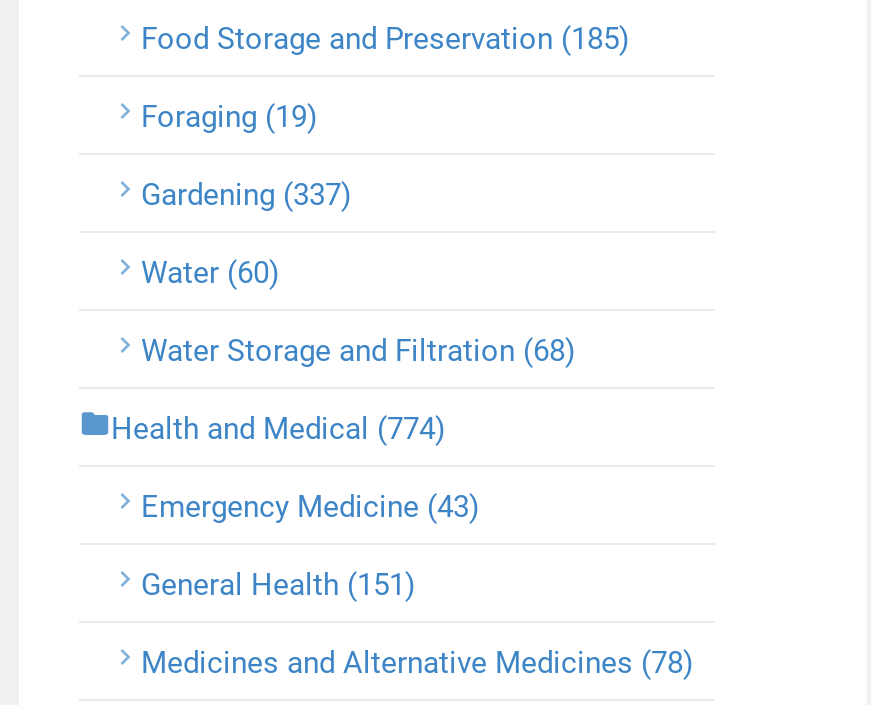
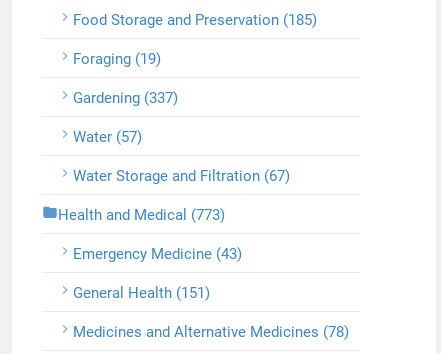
[141,255,279,291] Water (60) -> [73,128,142,146] Water (57)
[141,333,575,369] Water Storage and Filtration (68) -> [73,167,290,185] Water Storage and Filtration (67)
[111,411,445,447] Health and Medical (774) -> [58,206,225,224] Health and Medical (773)

